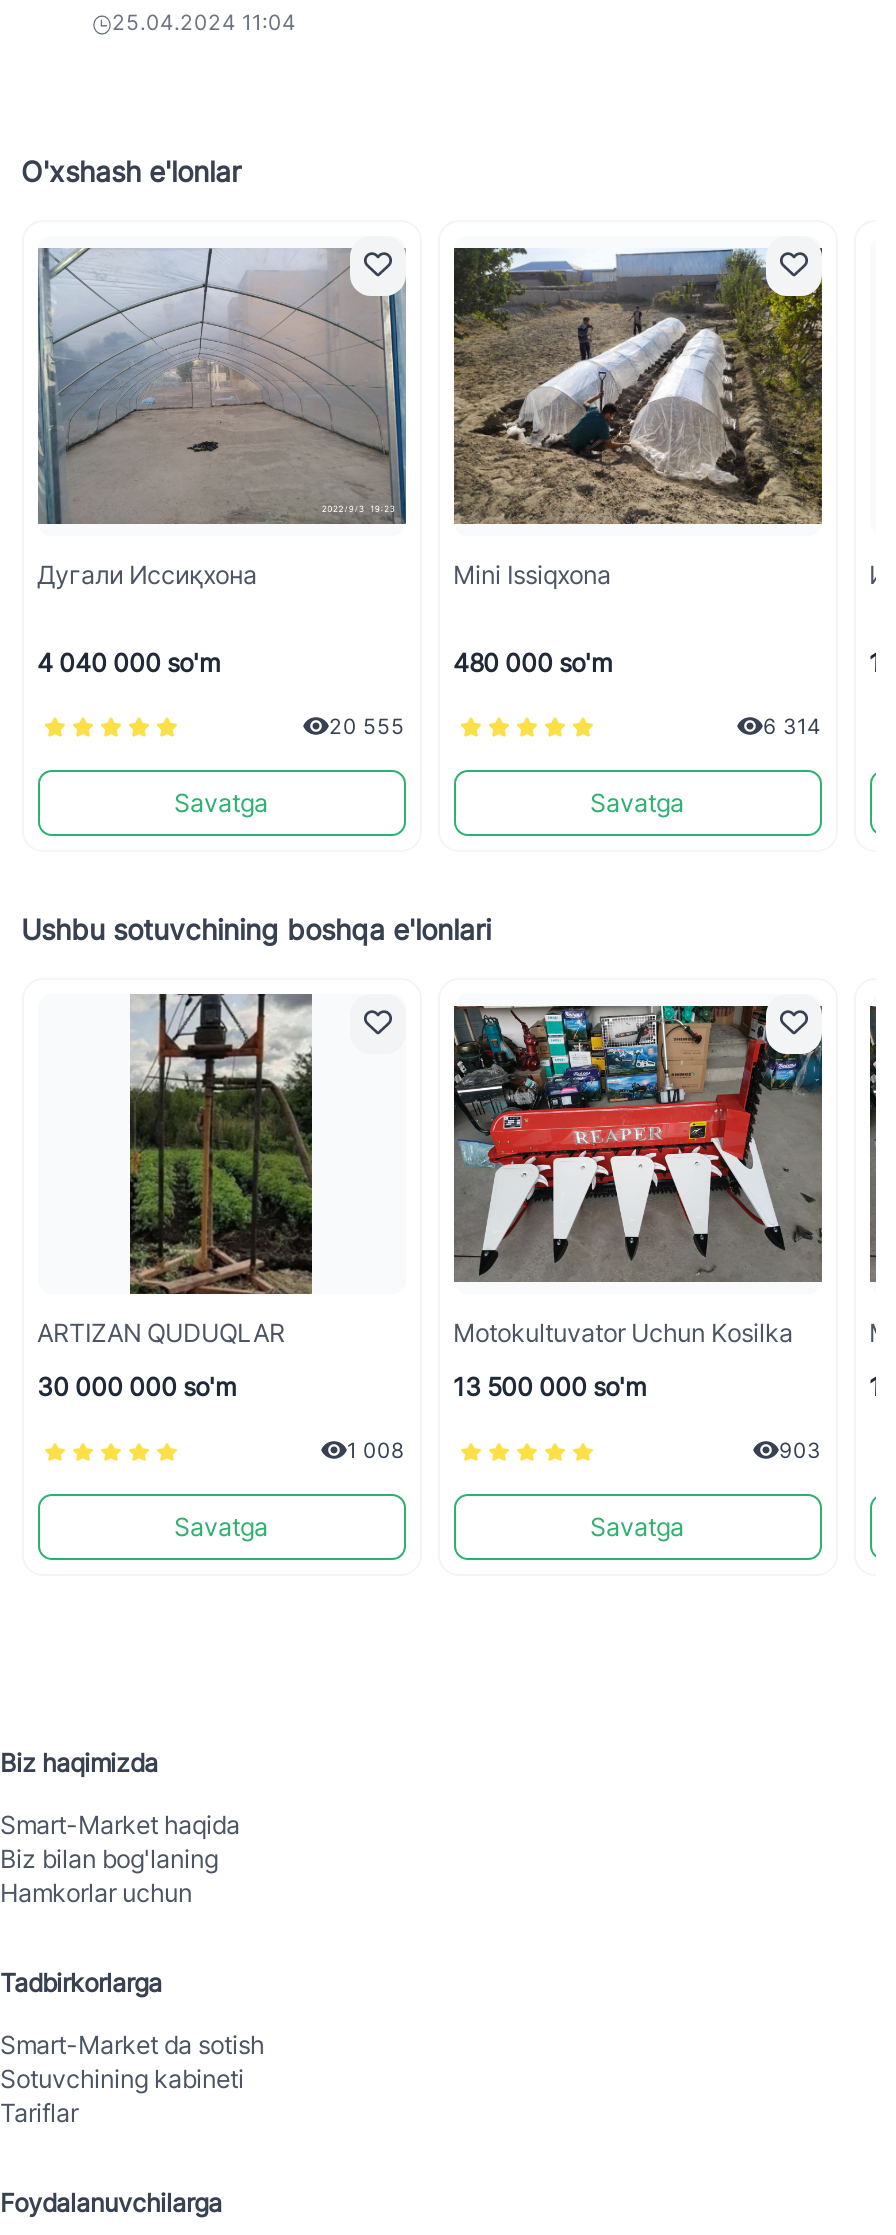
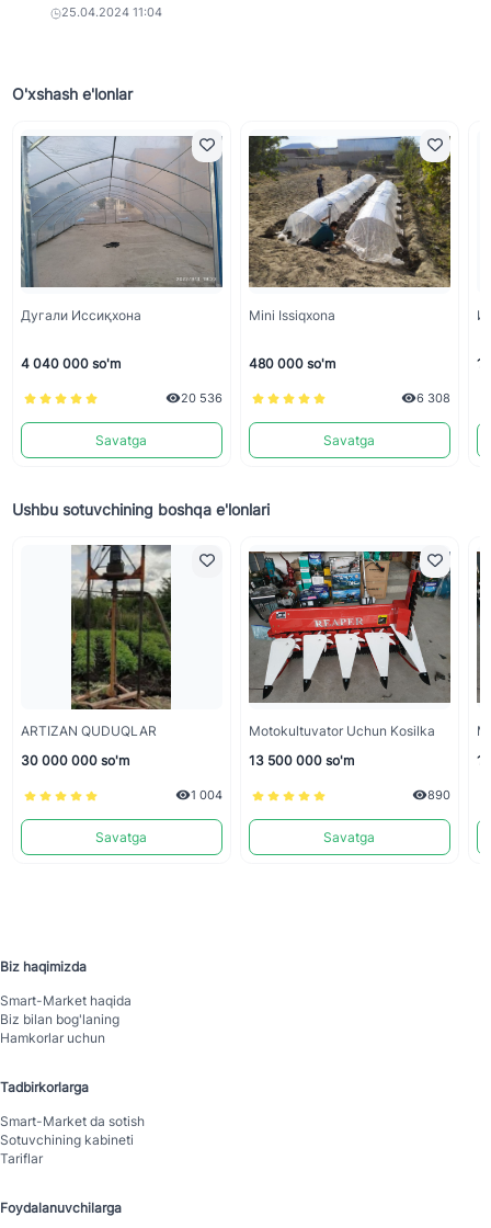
[329,713,405,739] 20 555 -> [180,391,222,405] 20 536
[763,713,821,739] 6 314 -> [416,391,450,405] 6 308
[347,1438,405,1464] 1 008 -> [190,788,222,802] 1 004
[779,1438,821,1464] 903 -> [427,788,450,802] 890

